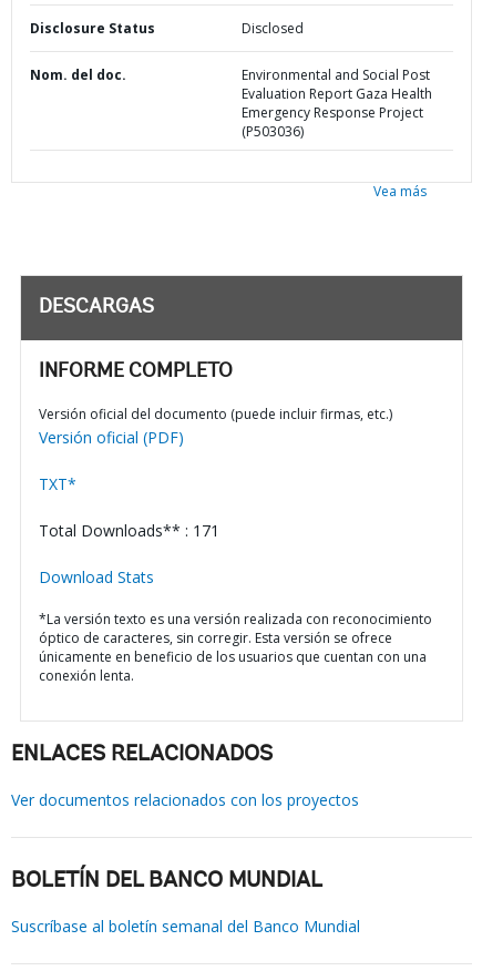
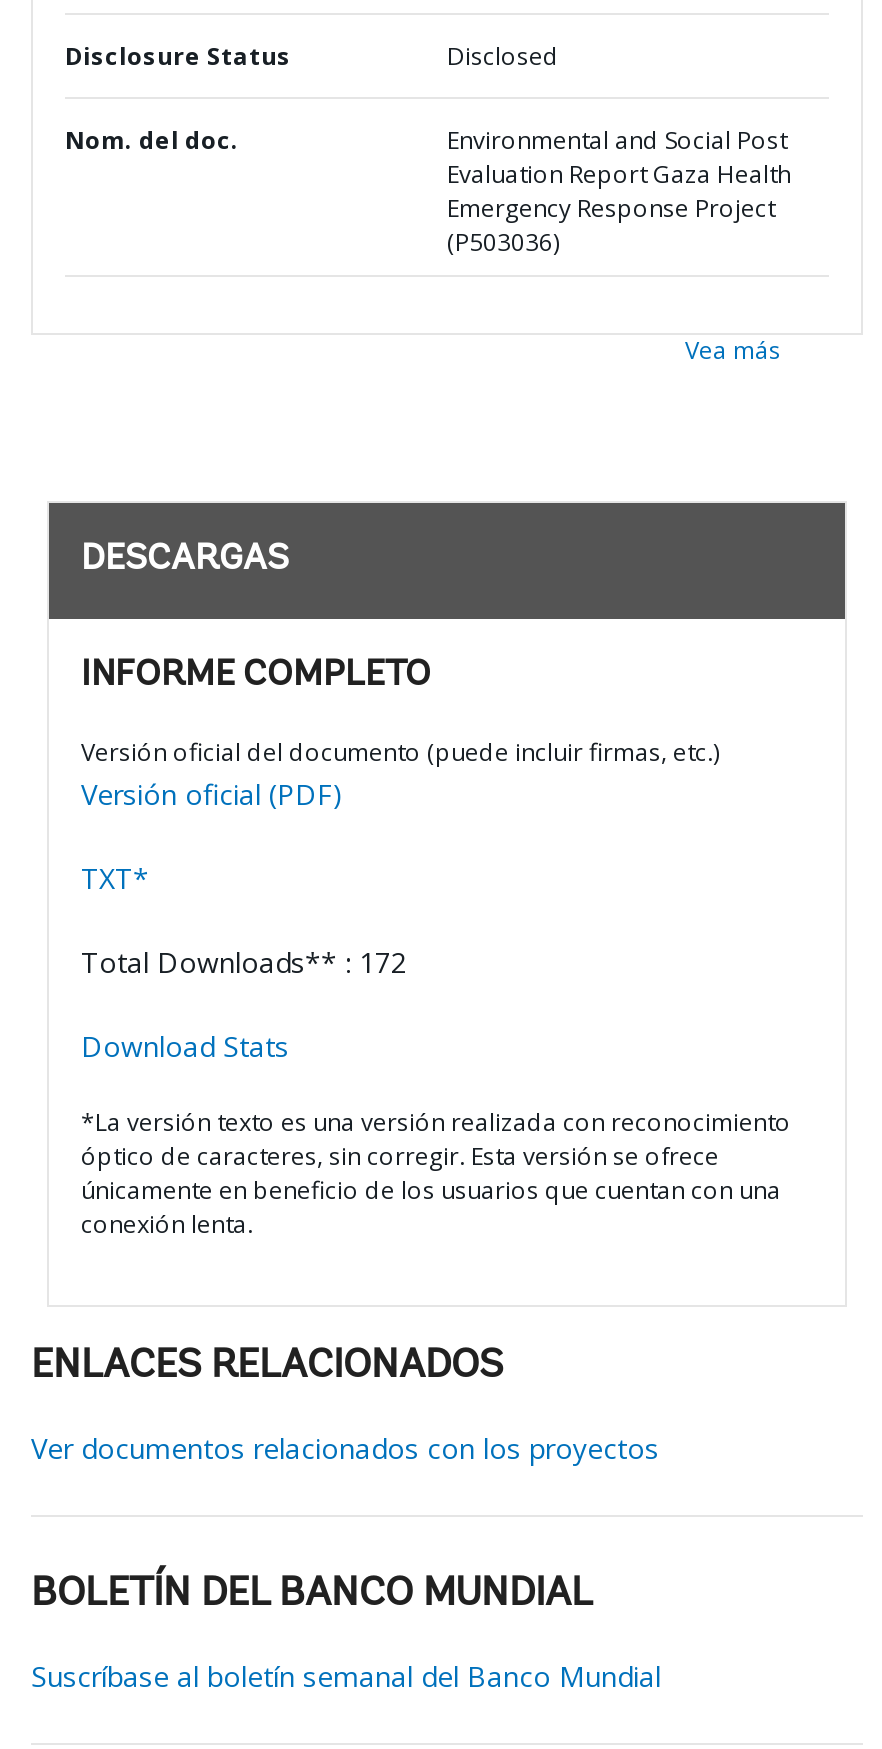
[39,520,219,541] Total Downloads** : 171 -> [81,943,407,981] Total Downloads** : 172

